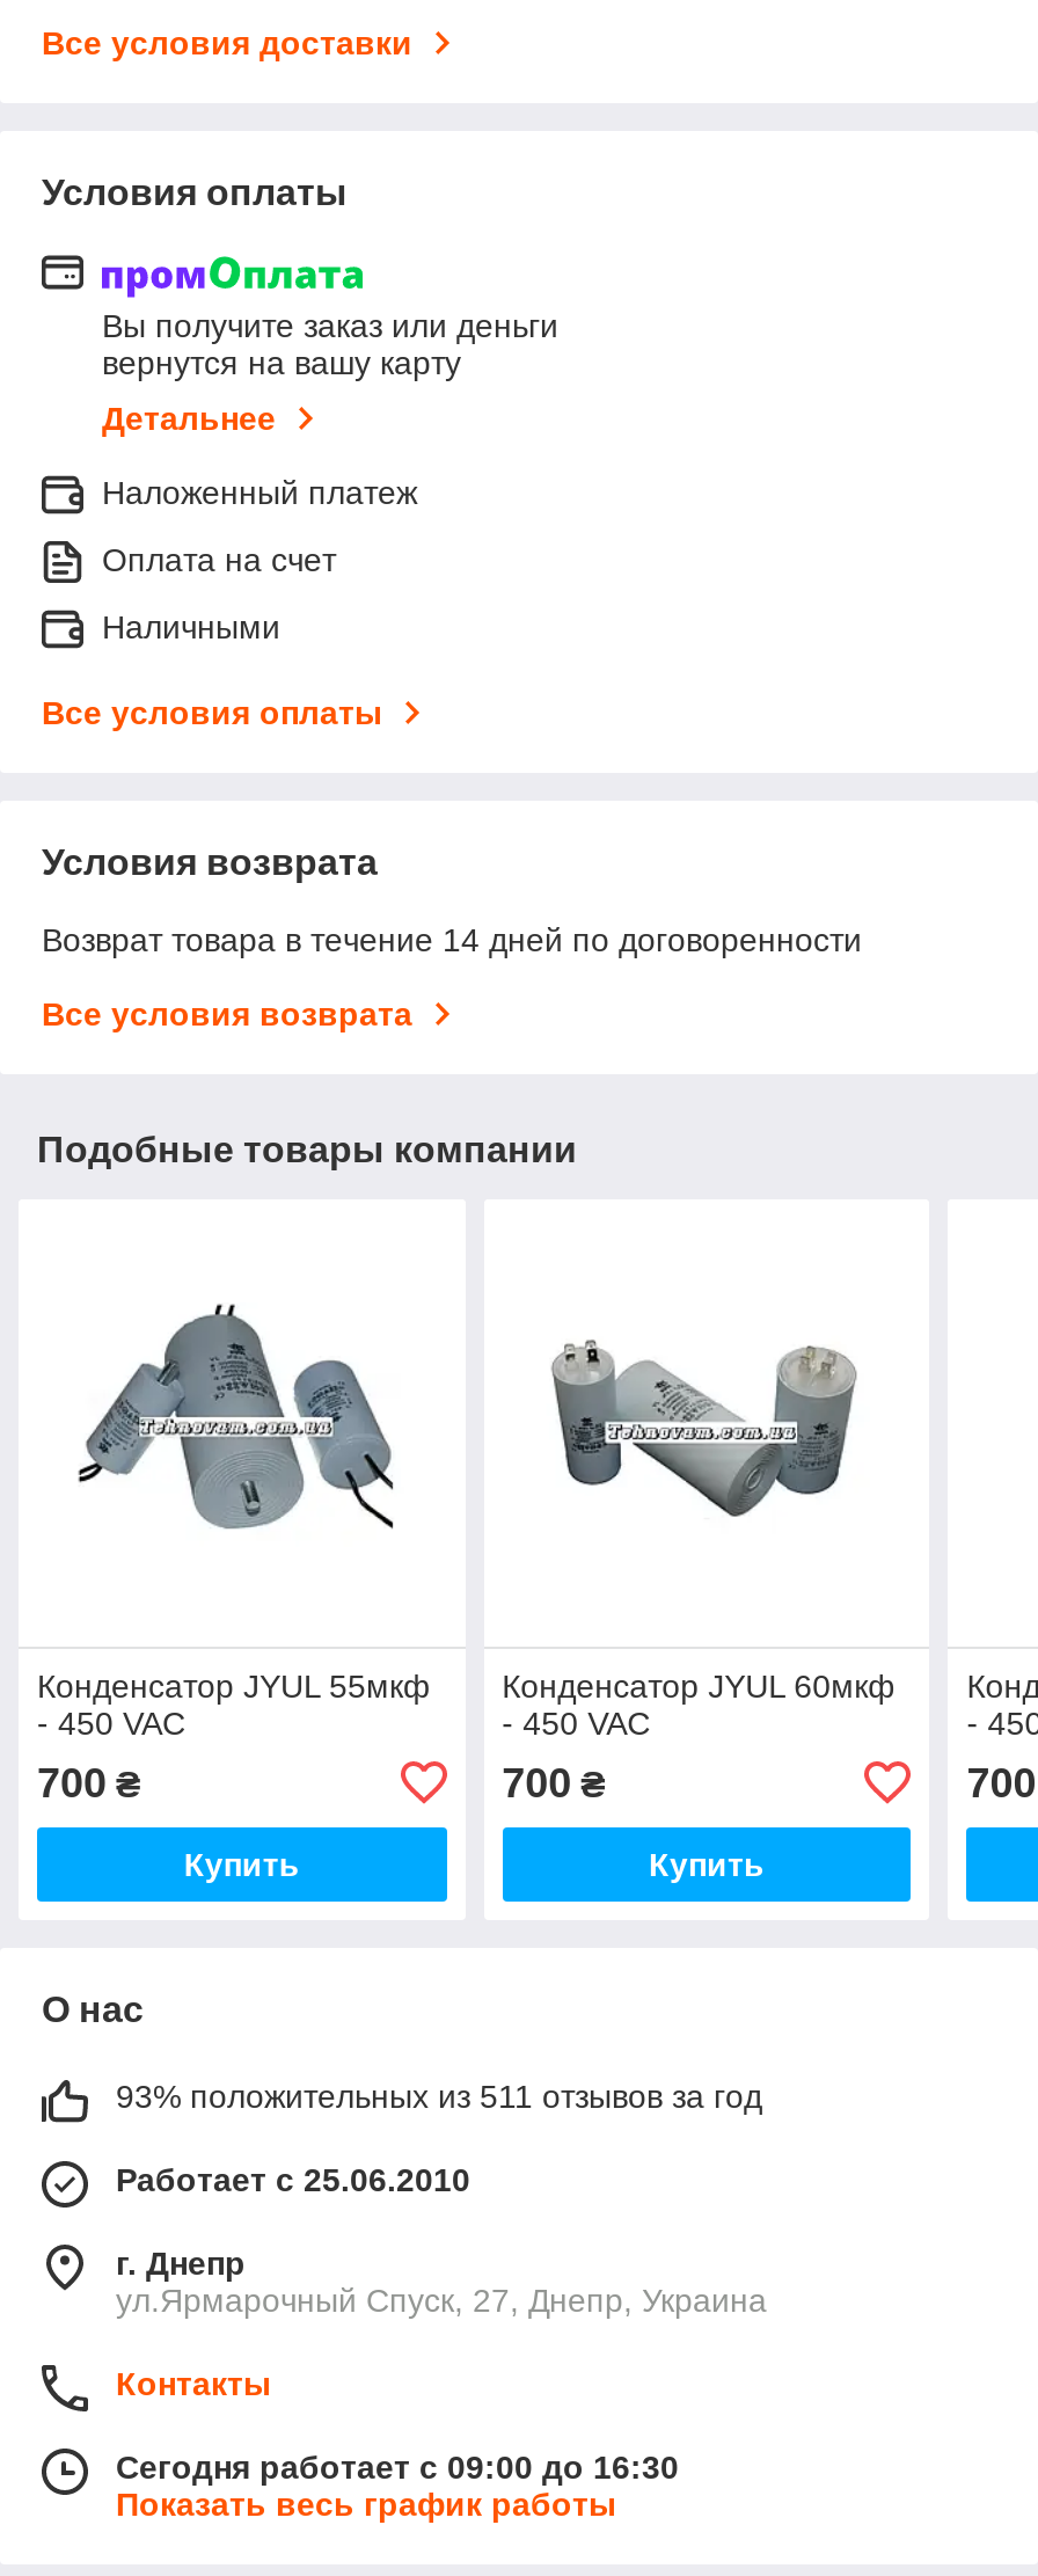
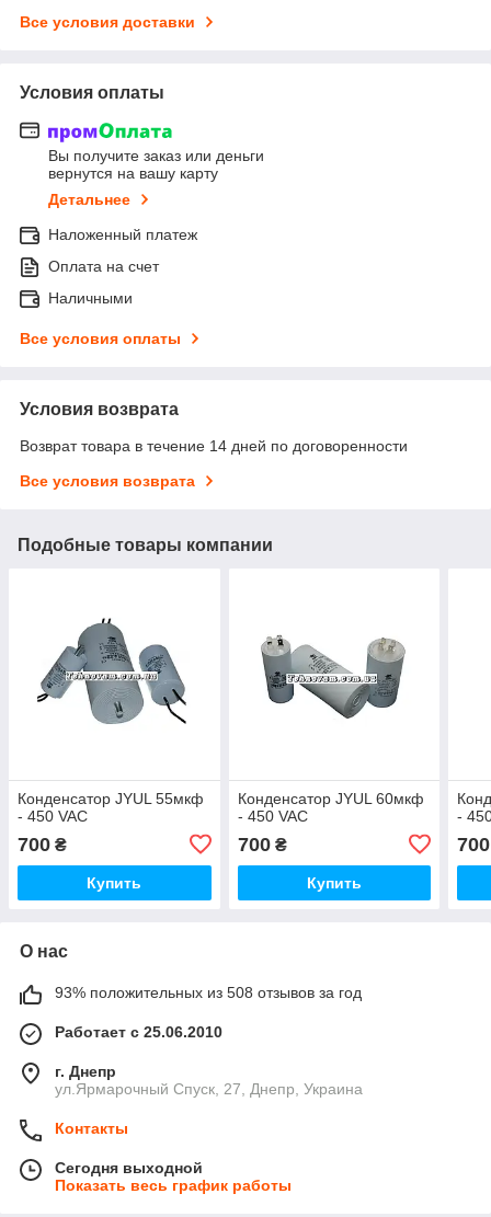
[116,2077,762,2114] 93% положительных из 511 отзывов за год -> [55,983,362,1001] 93% положительных из 508 отзывов за год
[116,2448,679,2485] Сегодня работает с 09:00 до 16:30 -> [55,1159,203,1176] Сегодня выходной

